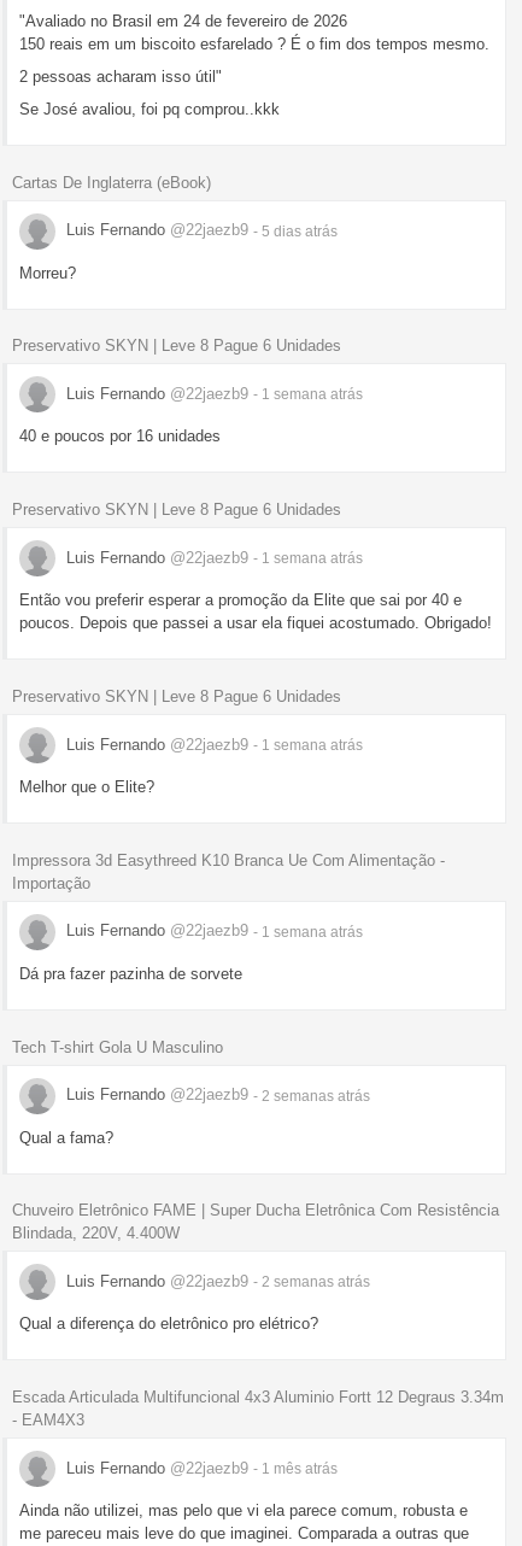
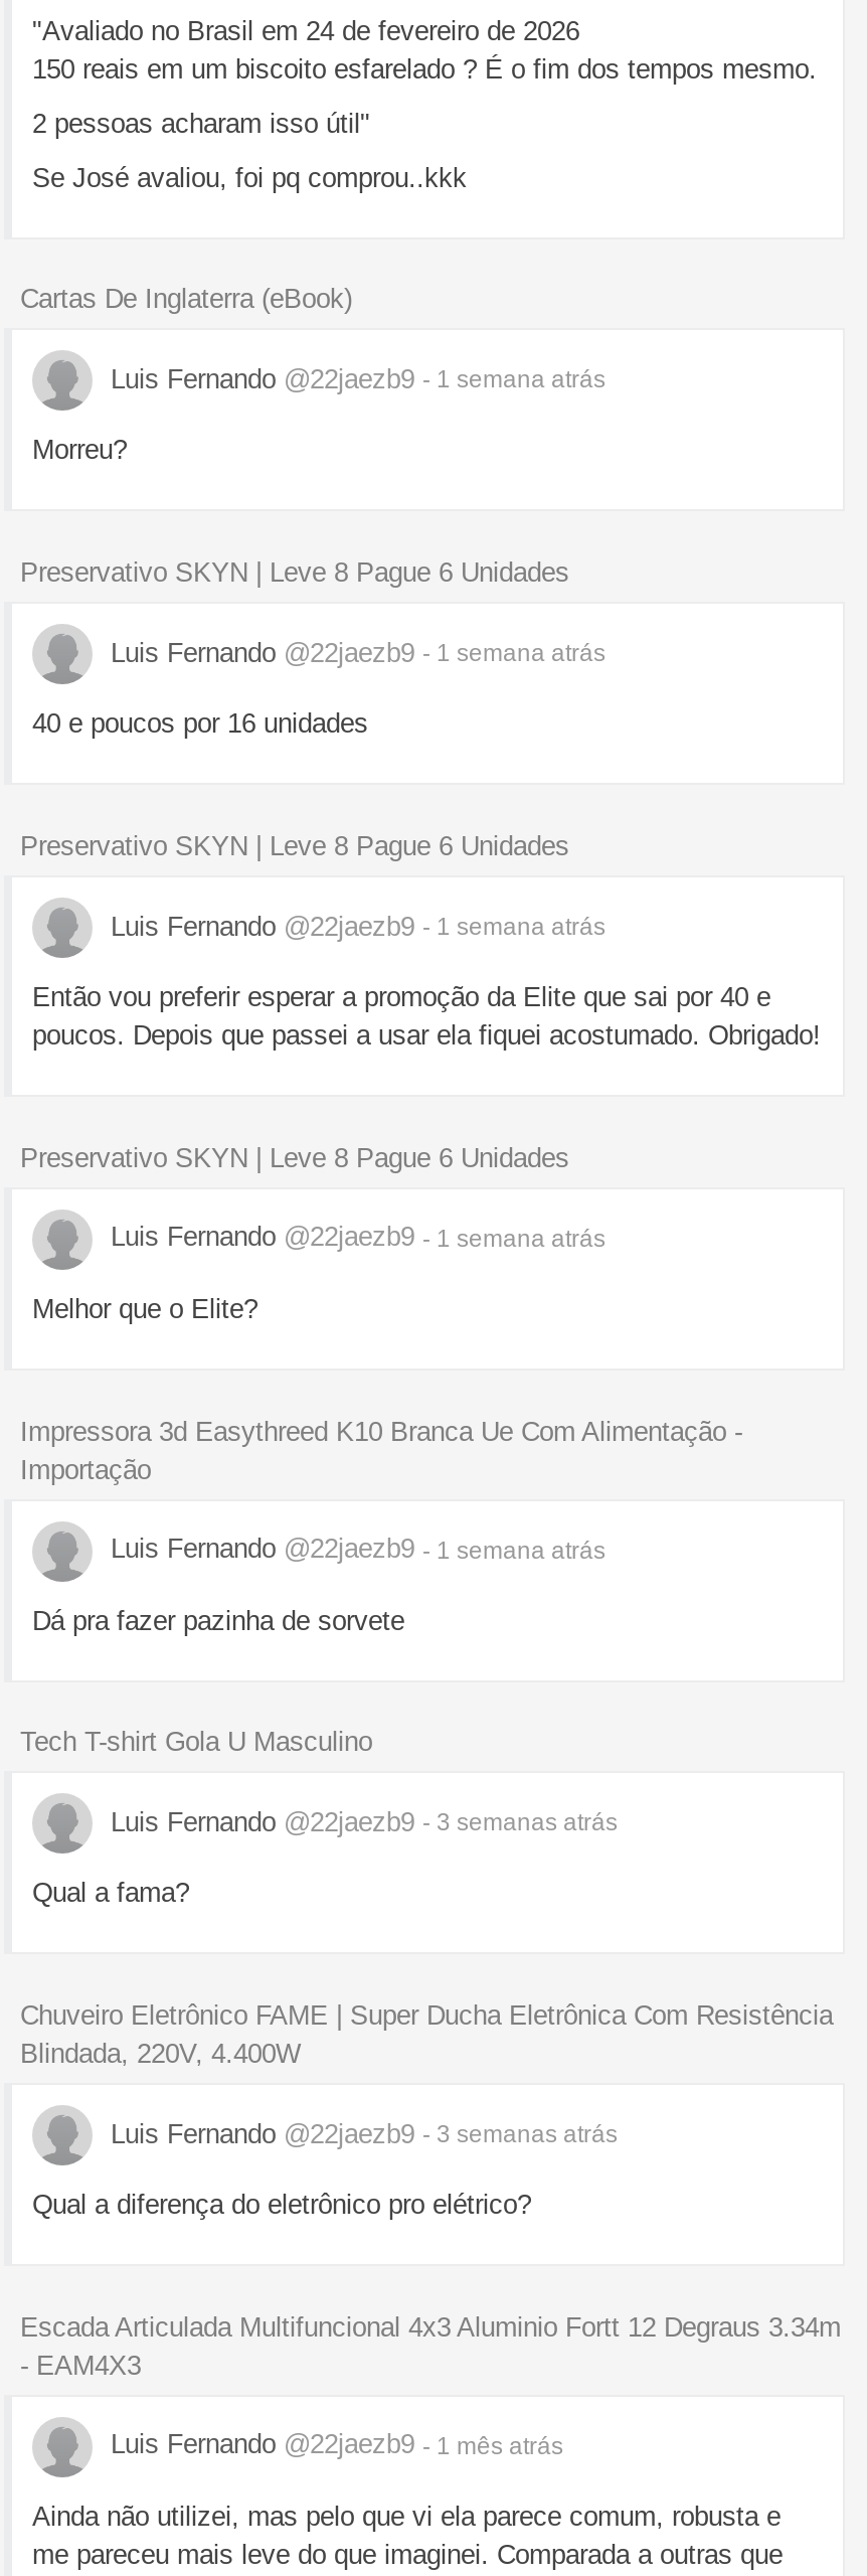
[61,221,338,239] Luis Fernando @22jaezb9 - 5 dias atrás -> [103,364,605,395] Luis Fernando @22jaezb9 - 1 semana atrás
[61,1085,370,1104] Luis Fernando @22jaezb9 - 2 semanas atrás -> [103,1807,618,1838] Luis Fernando @22jaezb9 - 3 semanas atrás
[61,1272,370,1290] Luis Fernando @22jaezb9 - 2 semanas atrás -> [103,2119,618,2149] Luis Fernando @22jaezb9 - 3 semanas atrás

